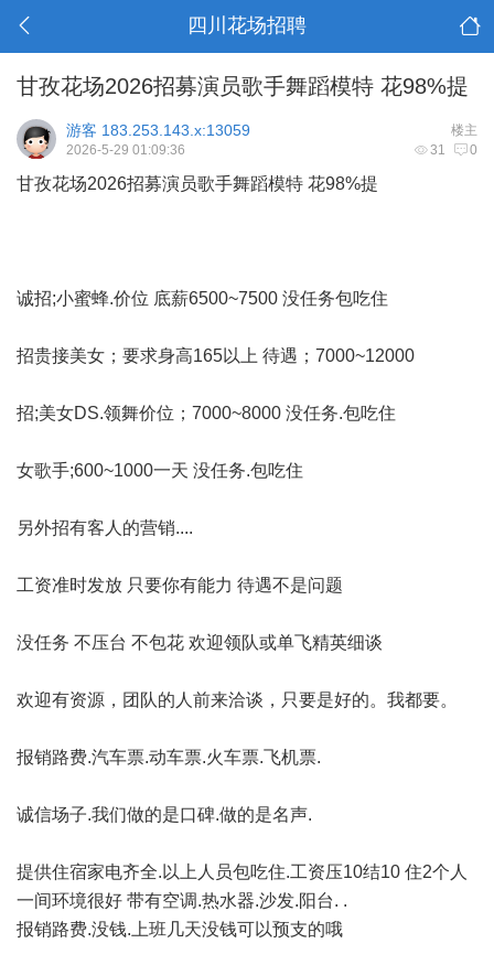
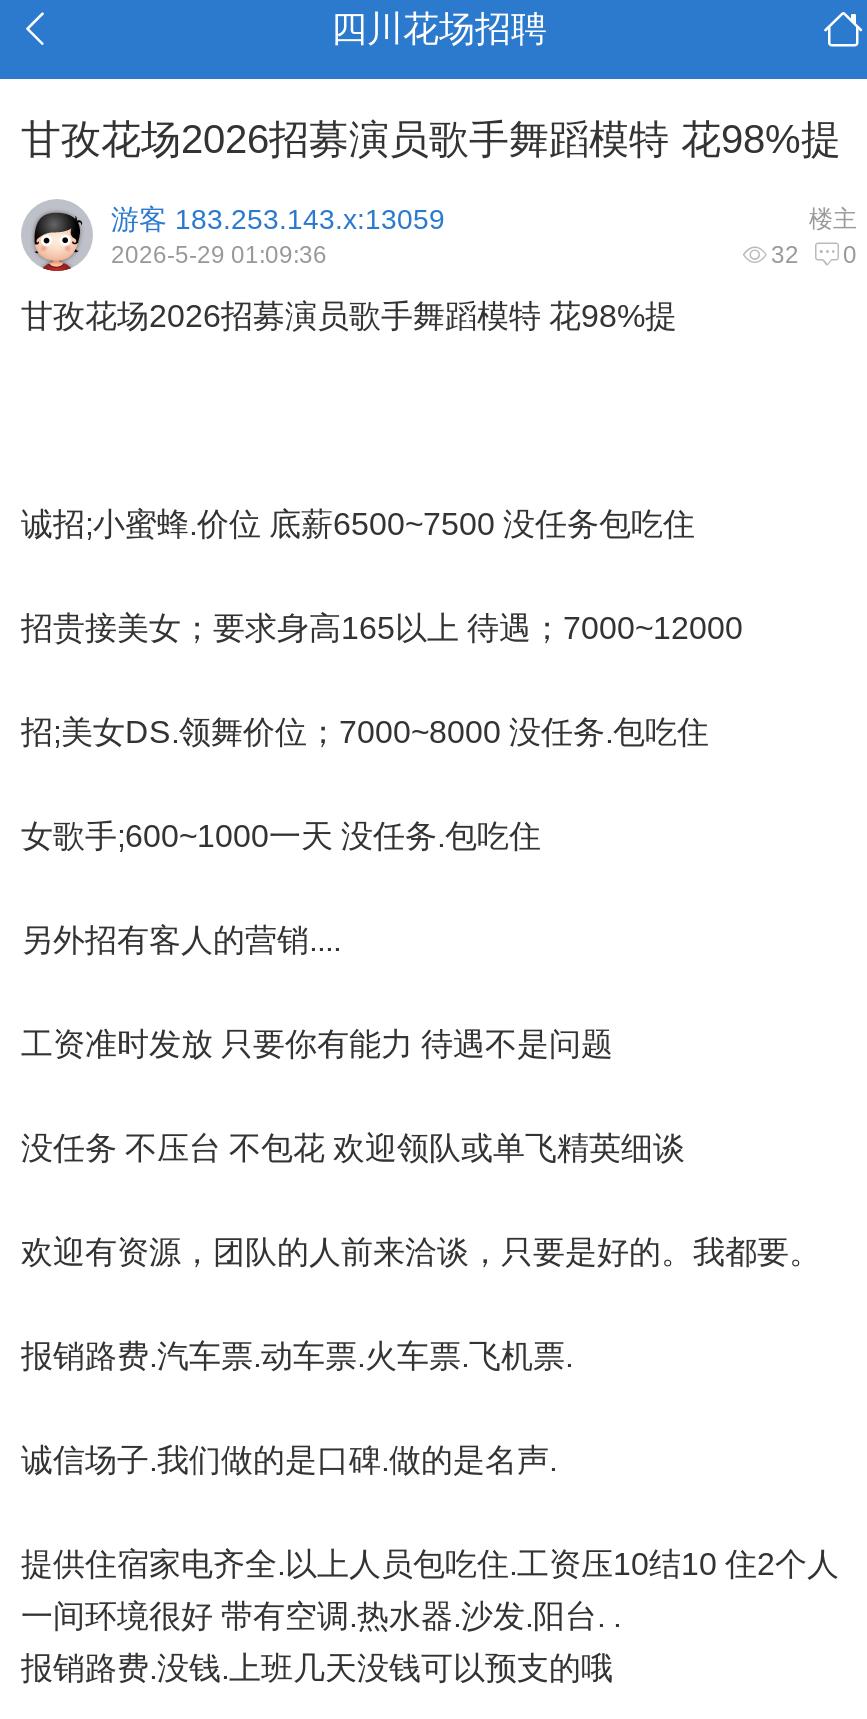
[430,142,477,158] 31 0 -> [771,241,857,269] 32 0

